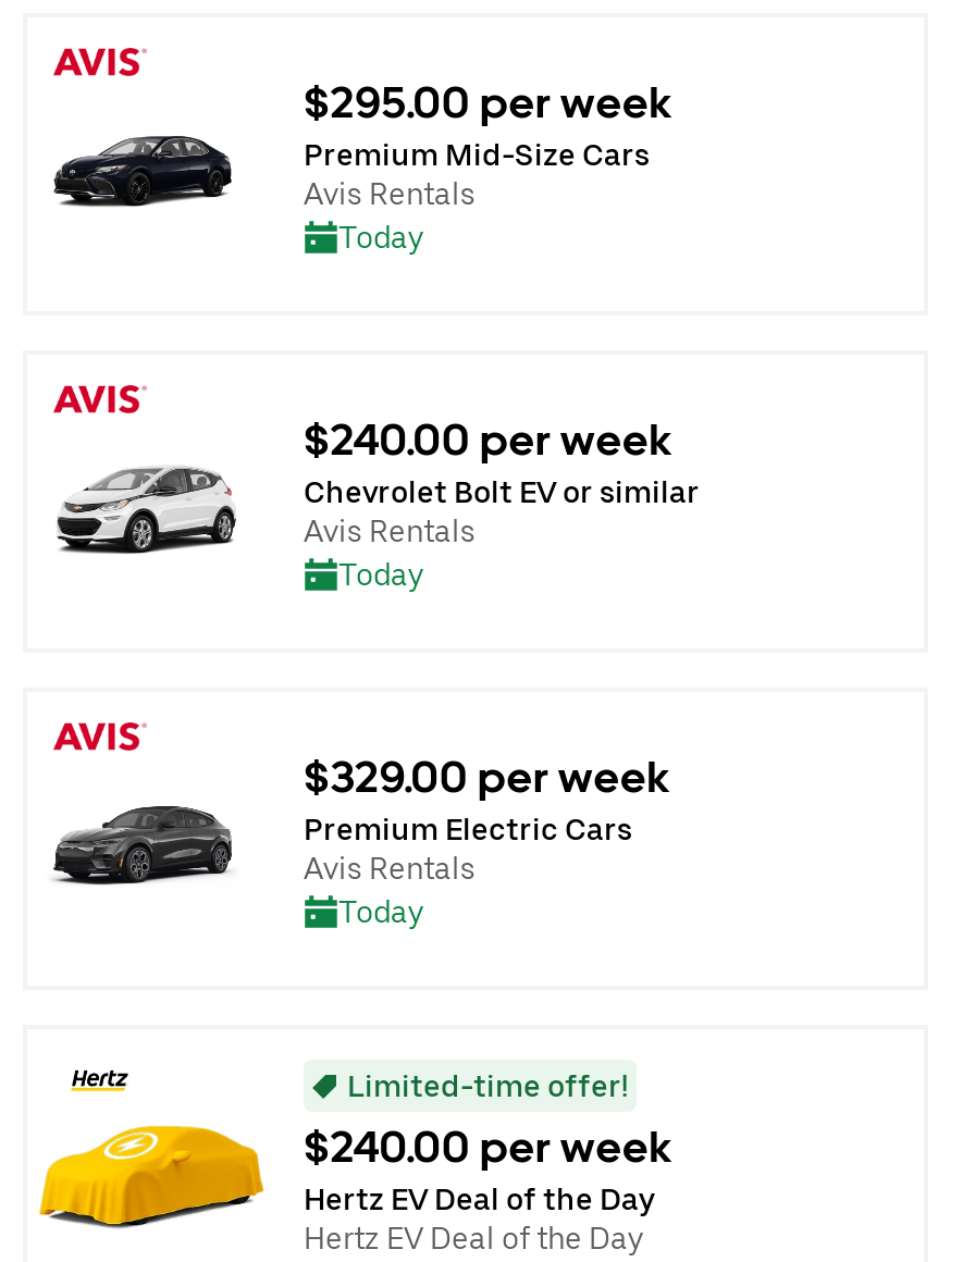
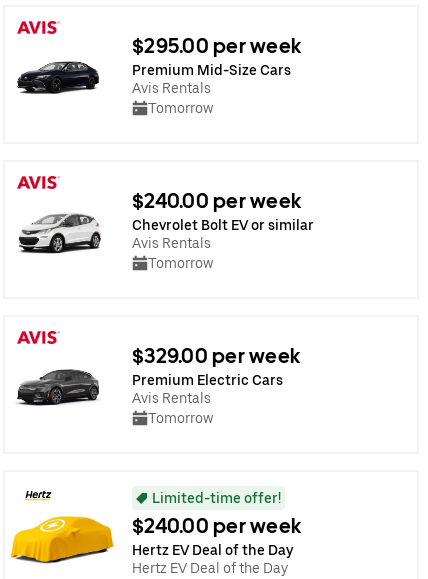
[338,219,423,253] Today -> [148,99,213,115] Tomorrow
[338,556,423,591] Today -> [148,254,213,270] Tomorrow
[338,893,423,928] Today -> [148,409,213,425] Tomorrow

